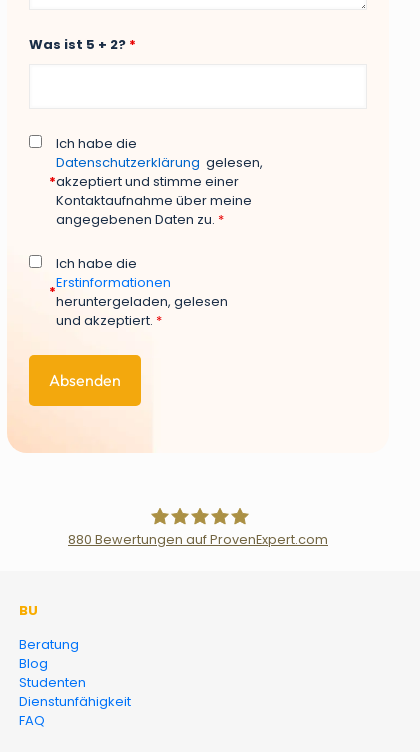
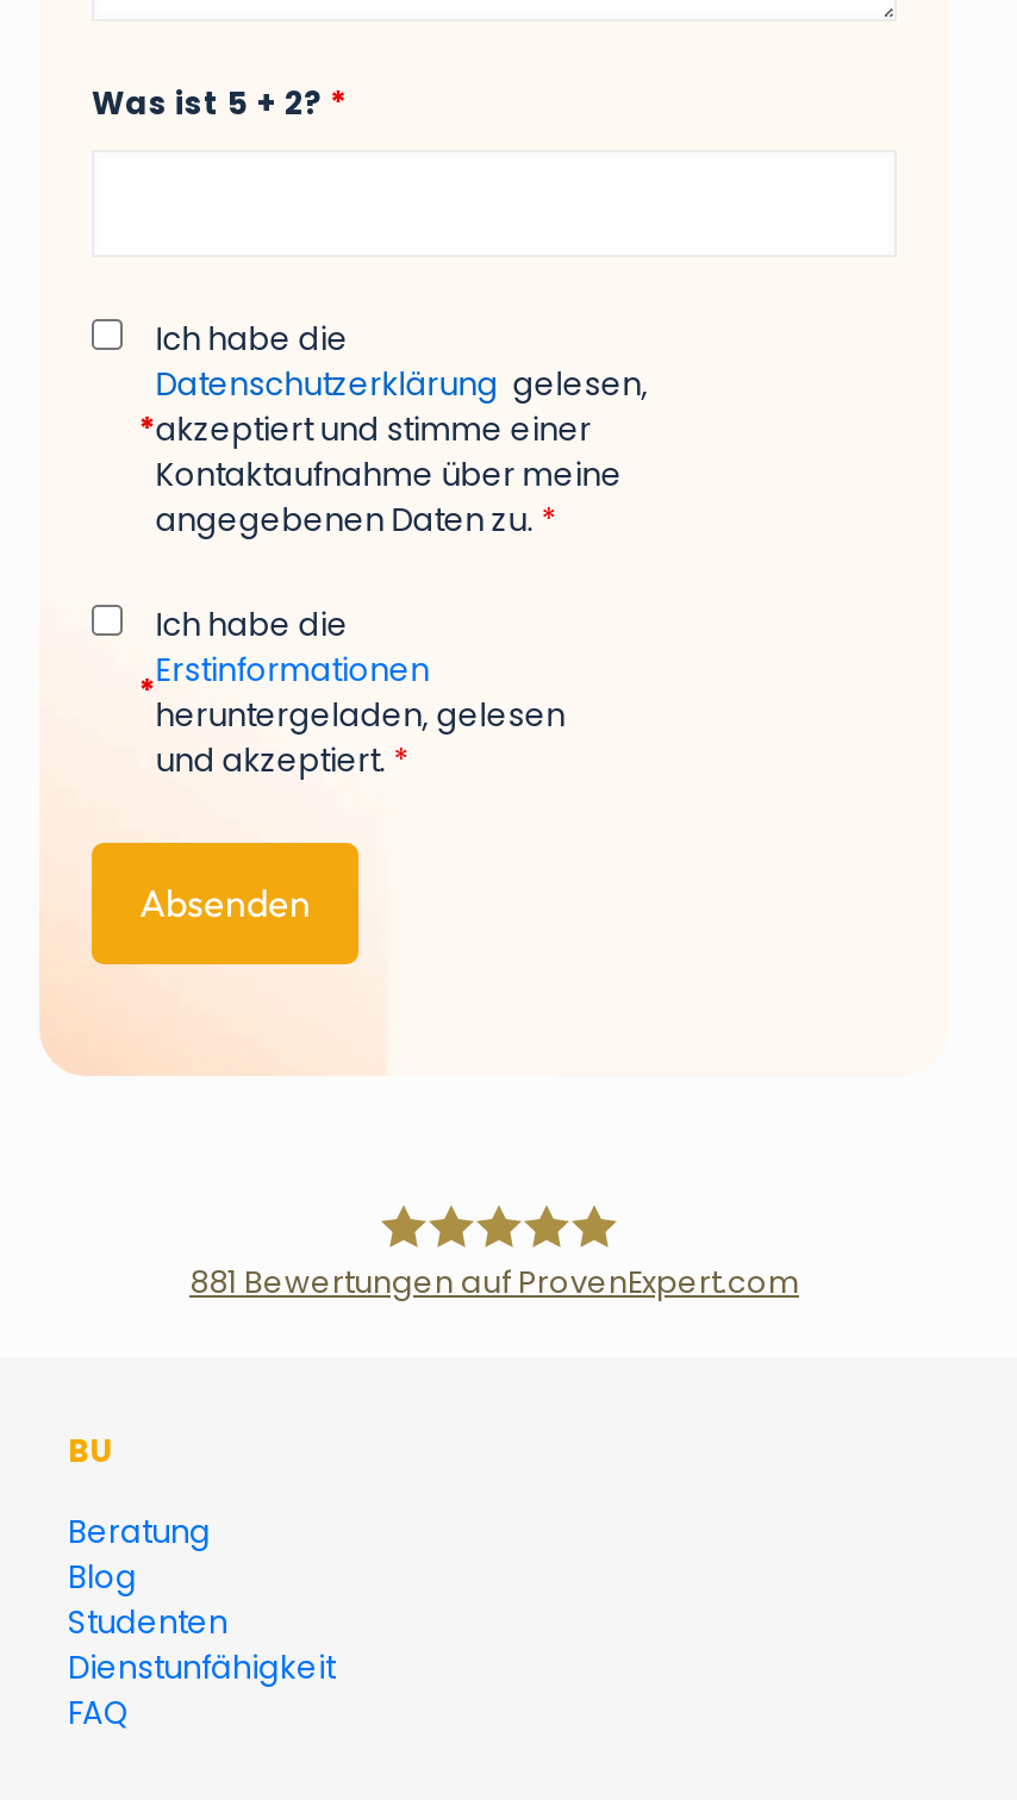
[68,531,328,548] 880 Bewertungen auf ProvenExpert.com -> [189,1262,799,1303] 881 Bewertungen auf ProvenExpert.com

